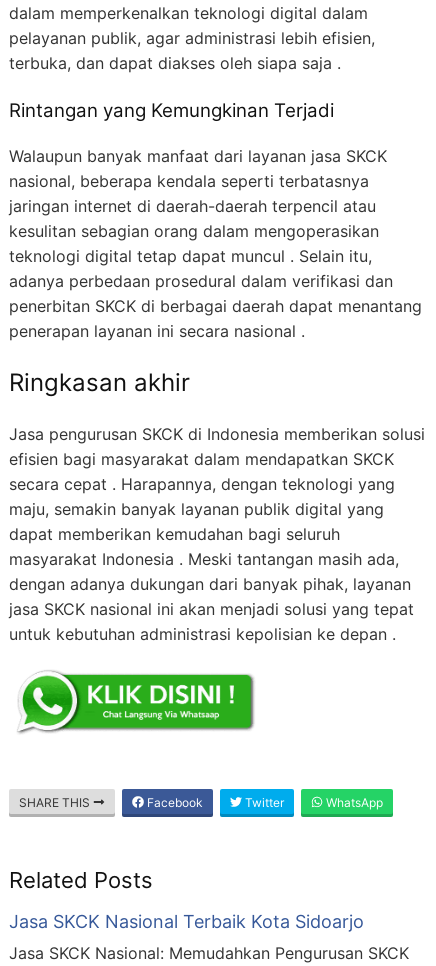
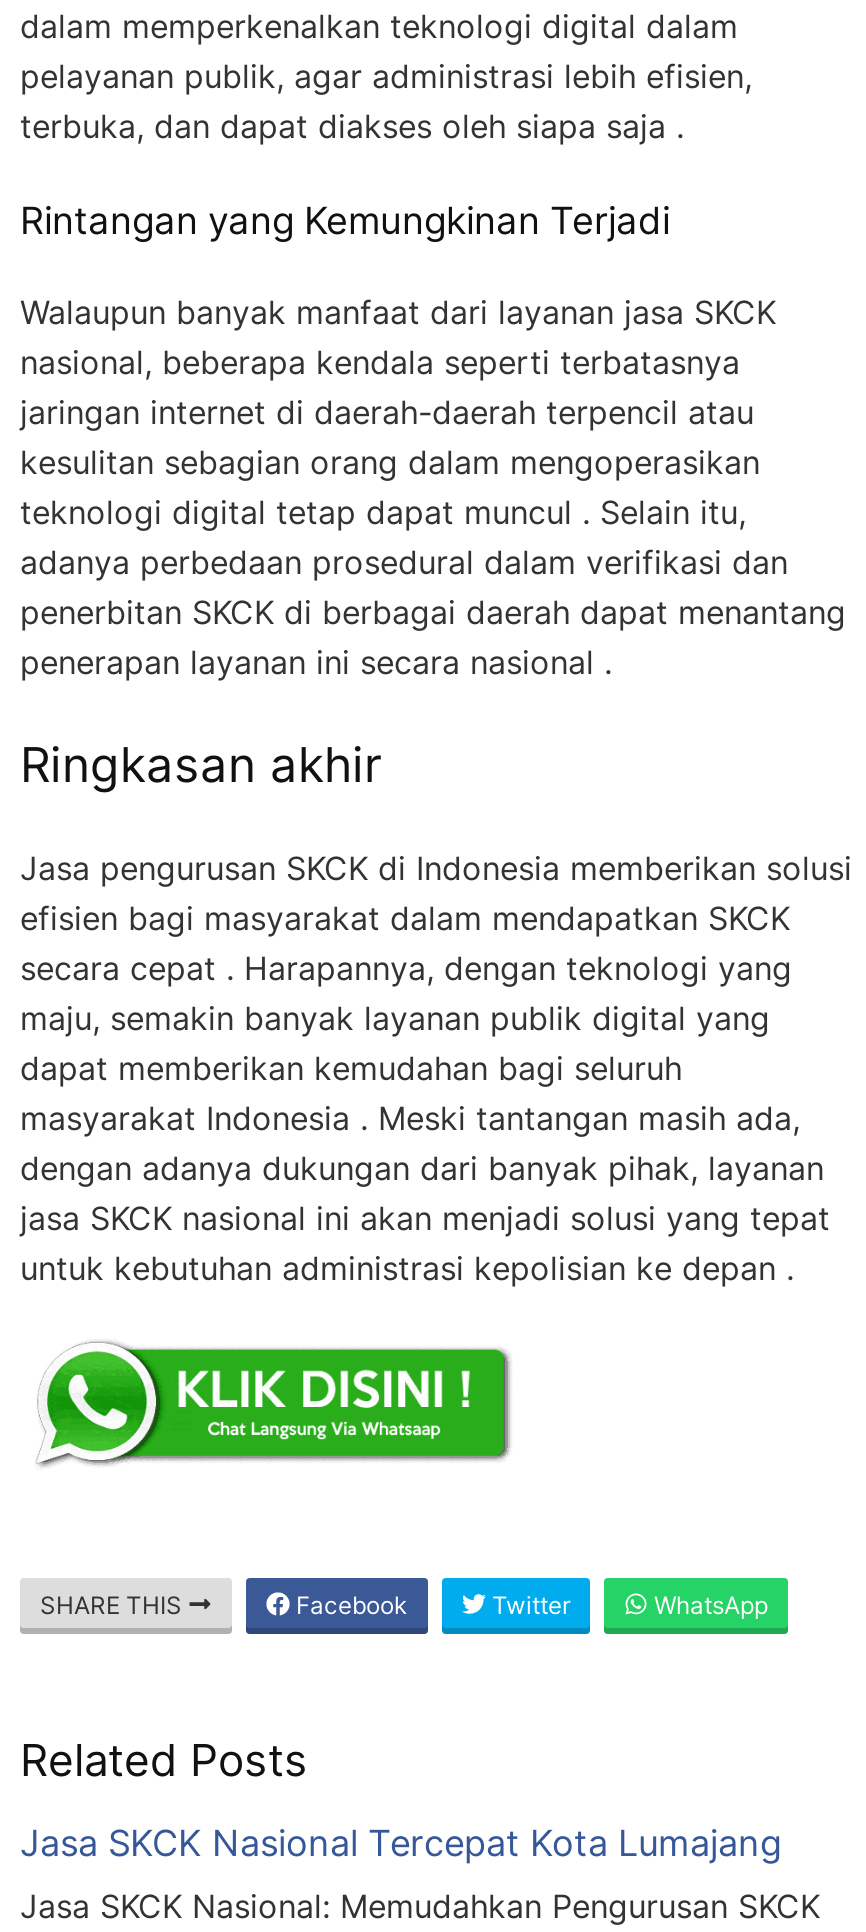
[9,911,364,932] Jasa SKCK Nasional Terbaik Kota Sidoarjo -> [20,1821,782,1863] Jasa SKCK Nasional Tercepat Kota Lumajang

